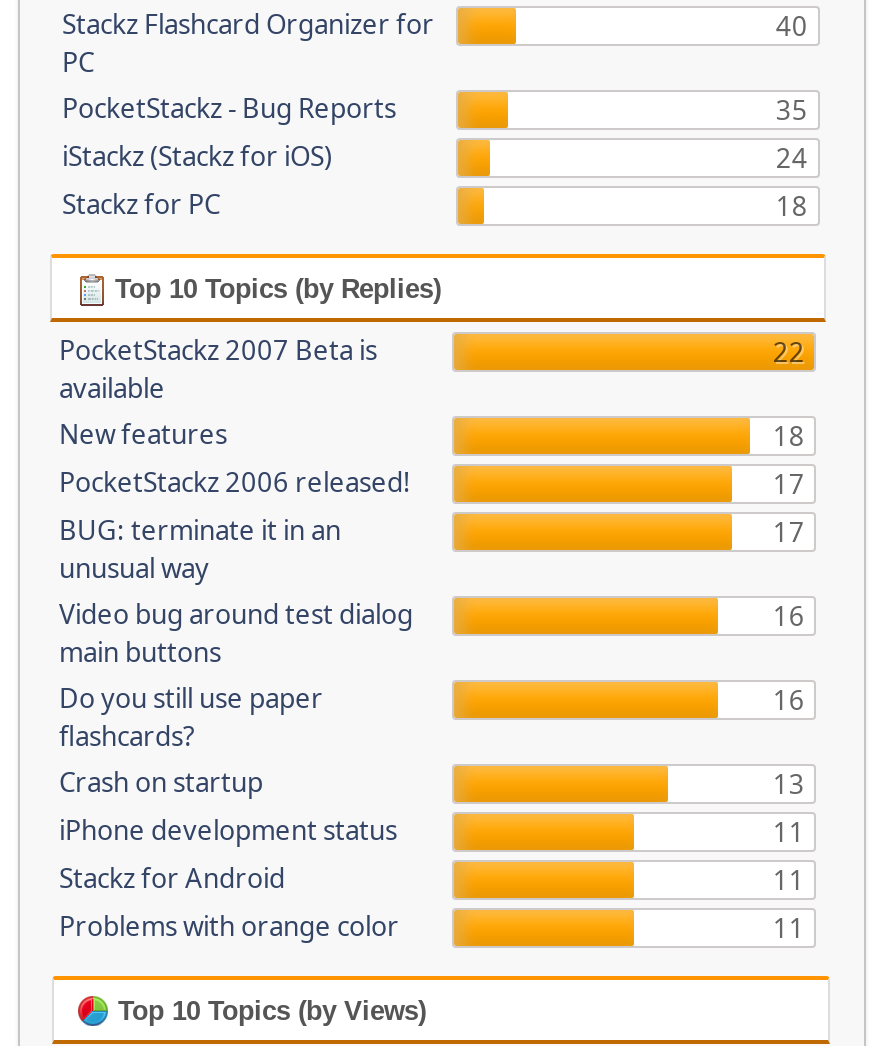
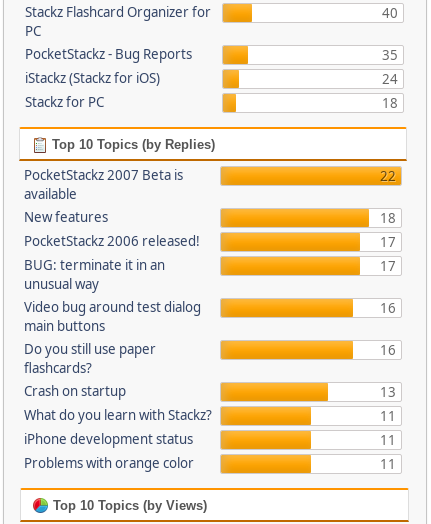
moved [59,812,397,848] -> [23,430,192,448]: iPhone development status
none -> [23,406,211,424] What do you learn with Stackz?
[59,860,285,896] Stackz for Android -> none

